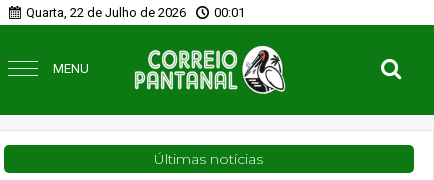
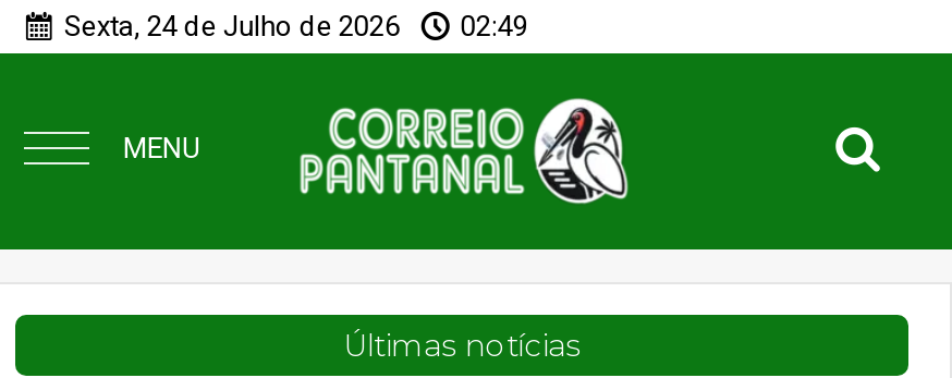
[26,5,186,20] Quarta, 22 de Julho de 2026 -> [64,10,400,42] Sexta, 24 de Julho de 2026
[214,5,245,20] 00:01 -> [461,10,528,42] 02:49

